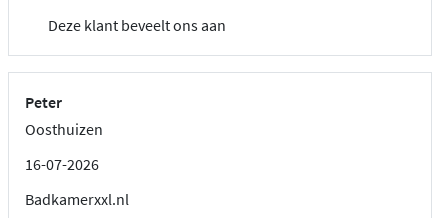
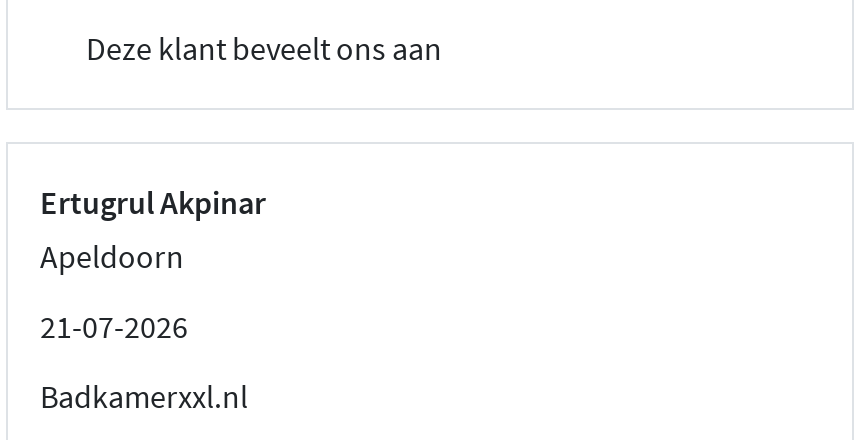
[25,92,103,139] Peter | Oosthuizen -> [40,182,266,276] Ertugrul Akpinar | Apeldoorn
[25,154,99,174] 16-07-2026 -> [40,306,188,346] 21-07-2026

